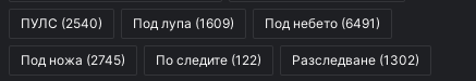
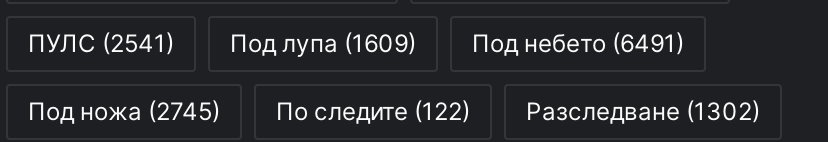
[21,15,380,31] ПУЛС (2540) Под лупа (1609) Под небето (6491) -> [28,28,684,58] ПУЛС (2541) Под лупа (1609) Под небето (6491)

